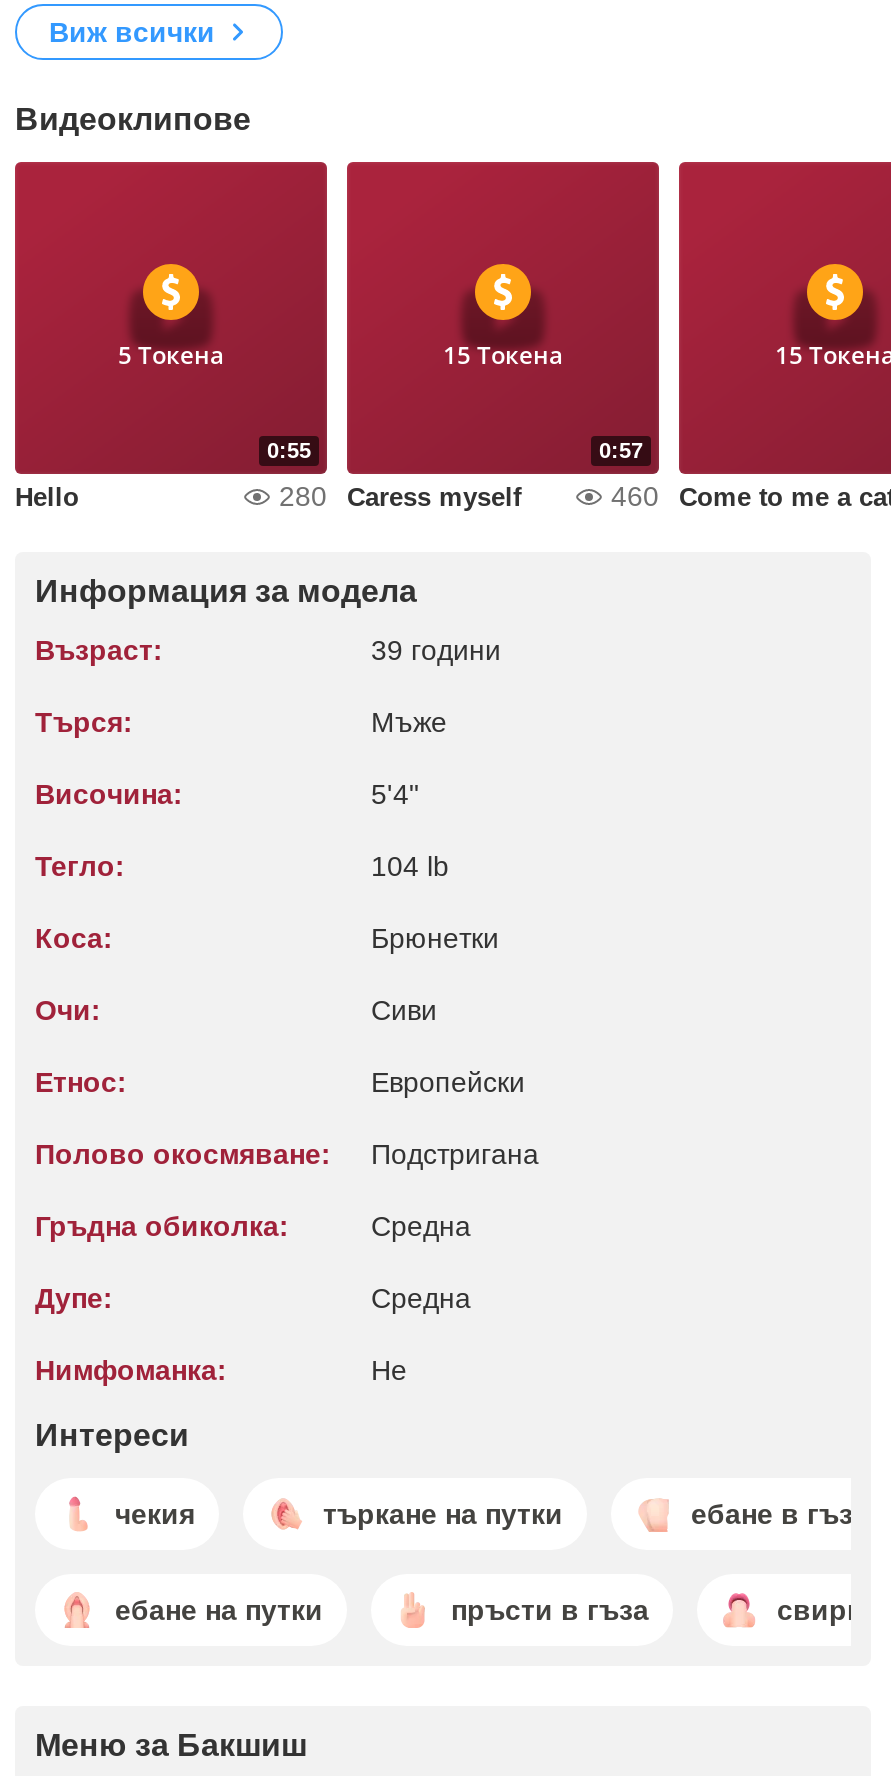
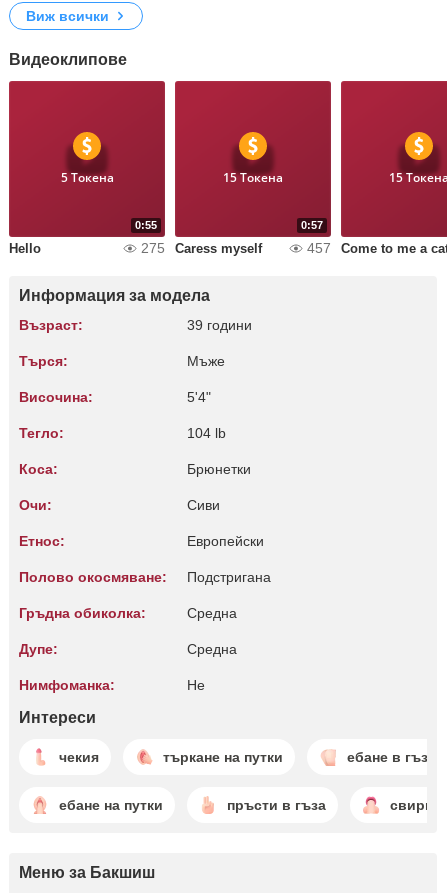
[279,480,521,512] 280 Caress myself -> [141,240,262,256] 275 Caress myself
[611,480,659,512] 460 -> [307,240,331,256] 457

